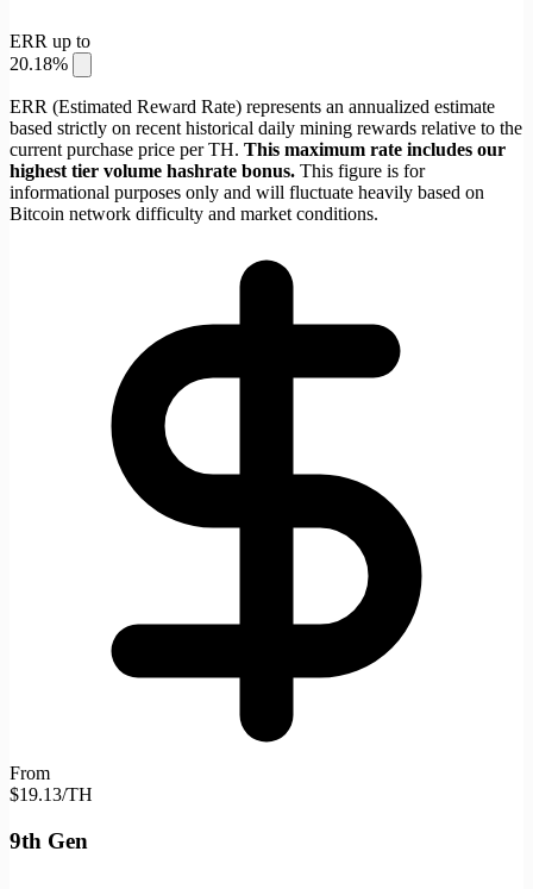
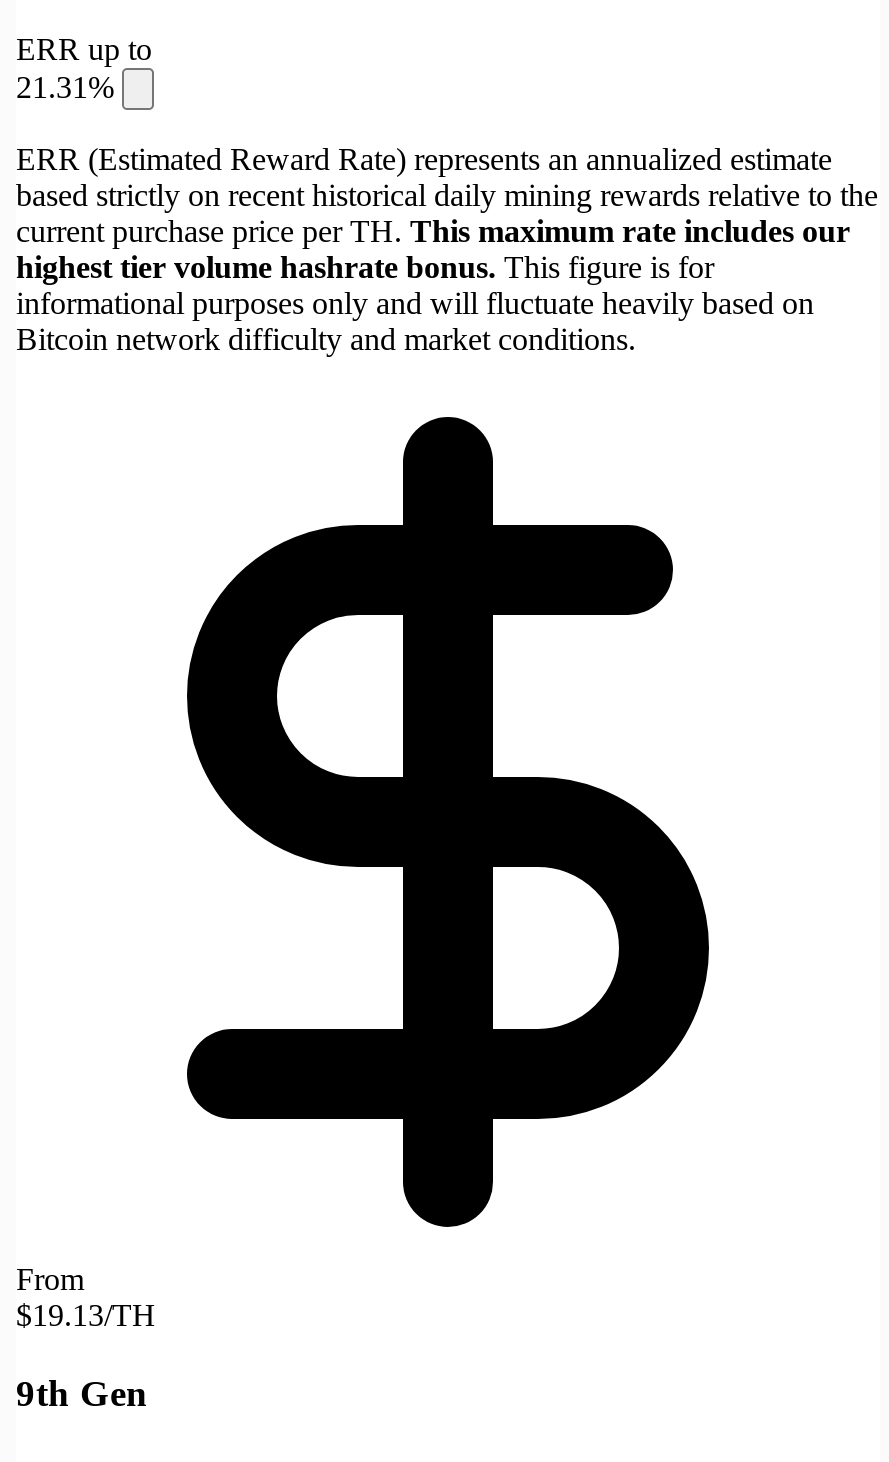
[10,54,73,74] 20.18% -> [16,70,122,104] 21.31%

